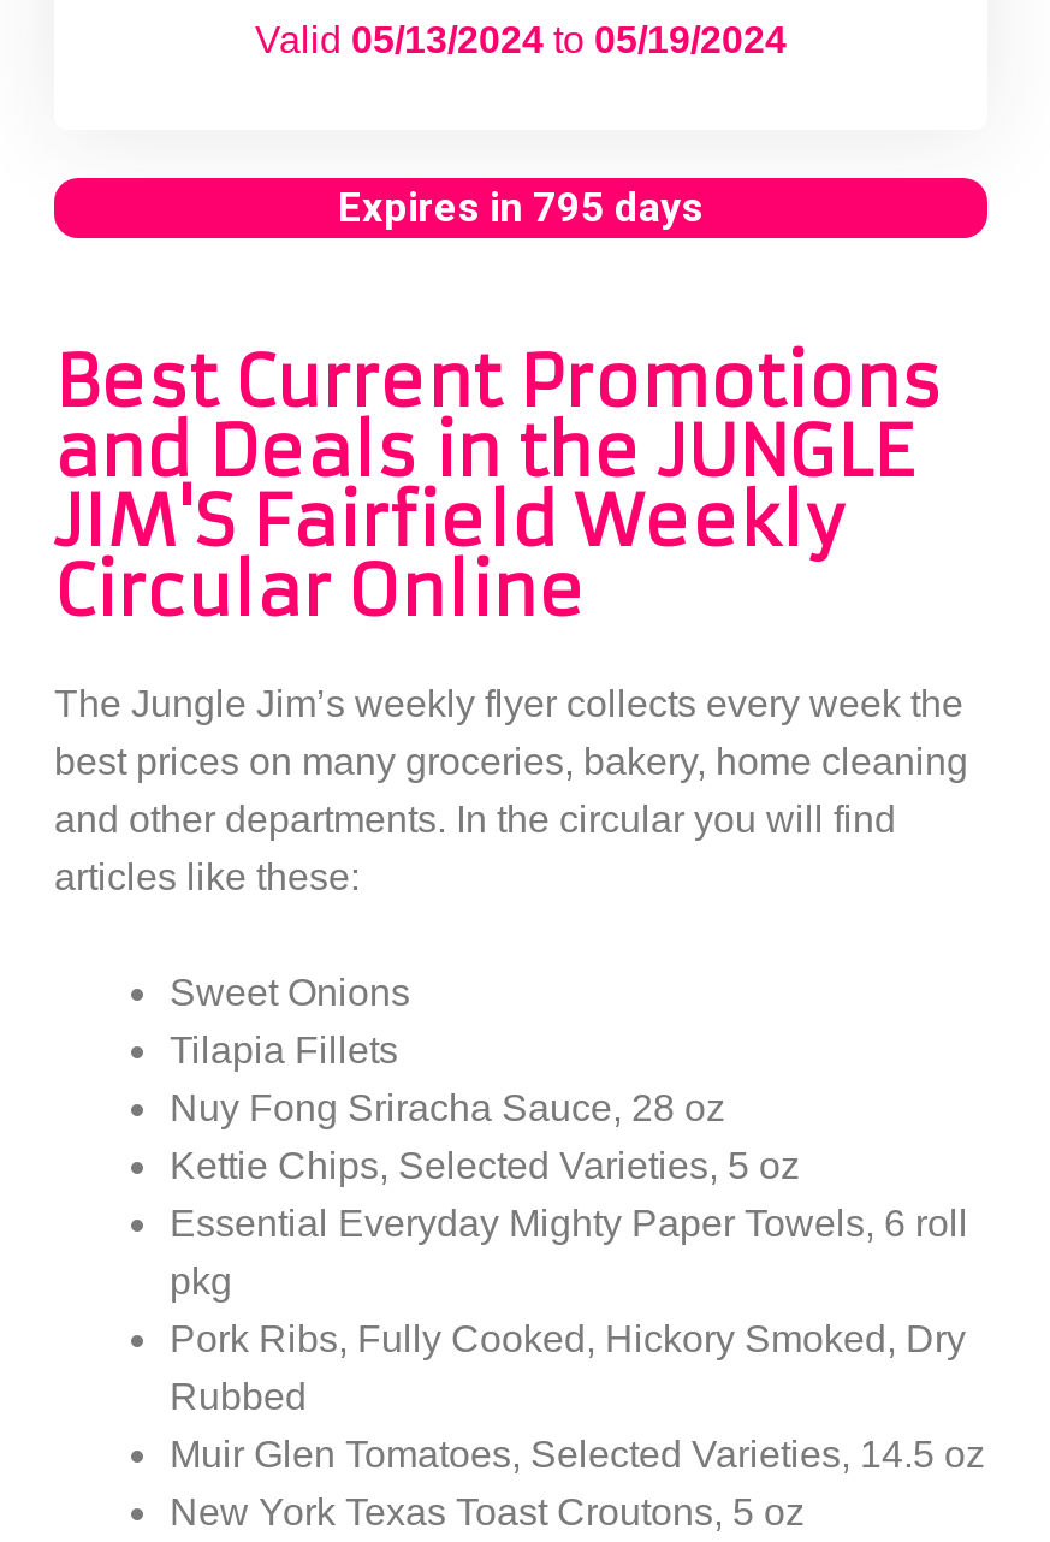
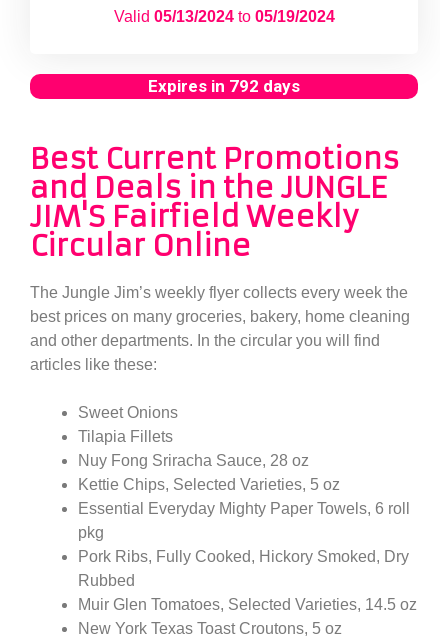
[338,183,704,231] Expires in 795 days -> [148,76,300,96] Expires in 792 days

